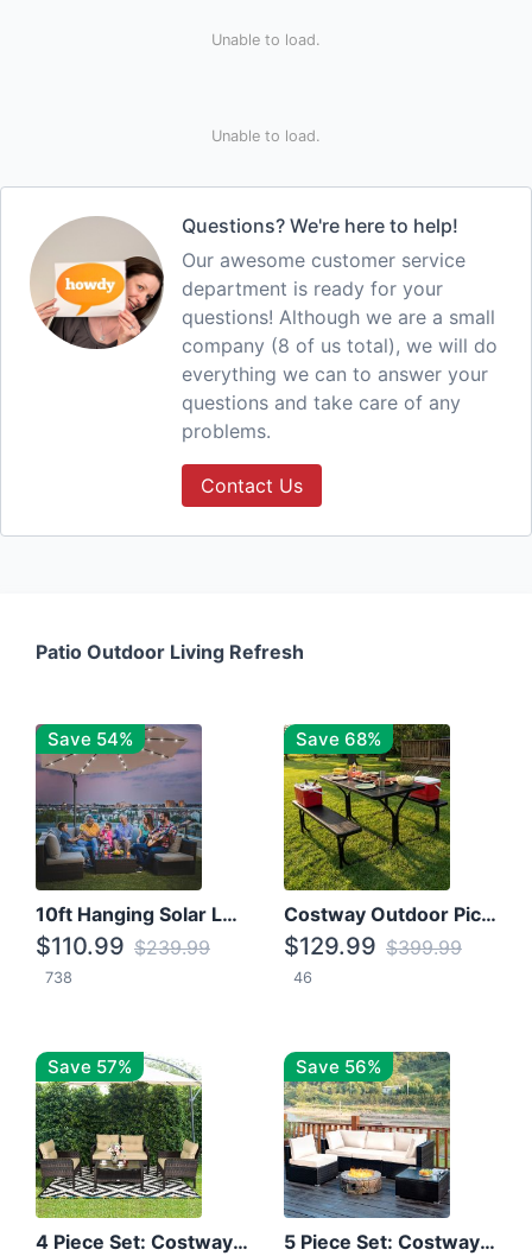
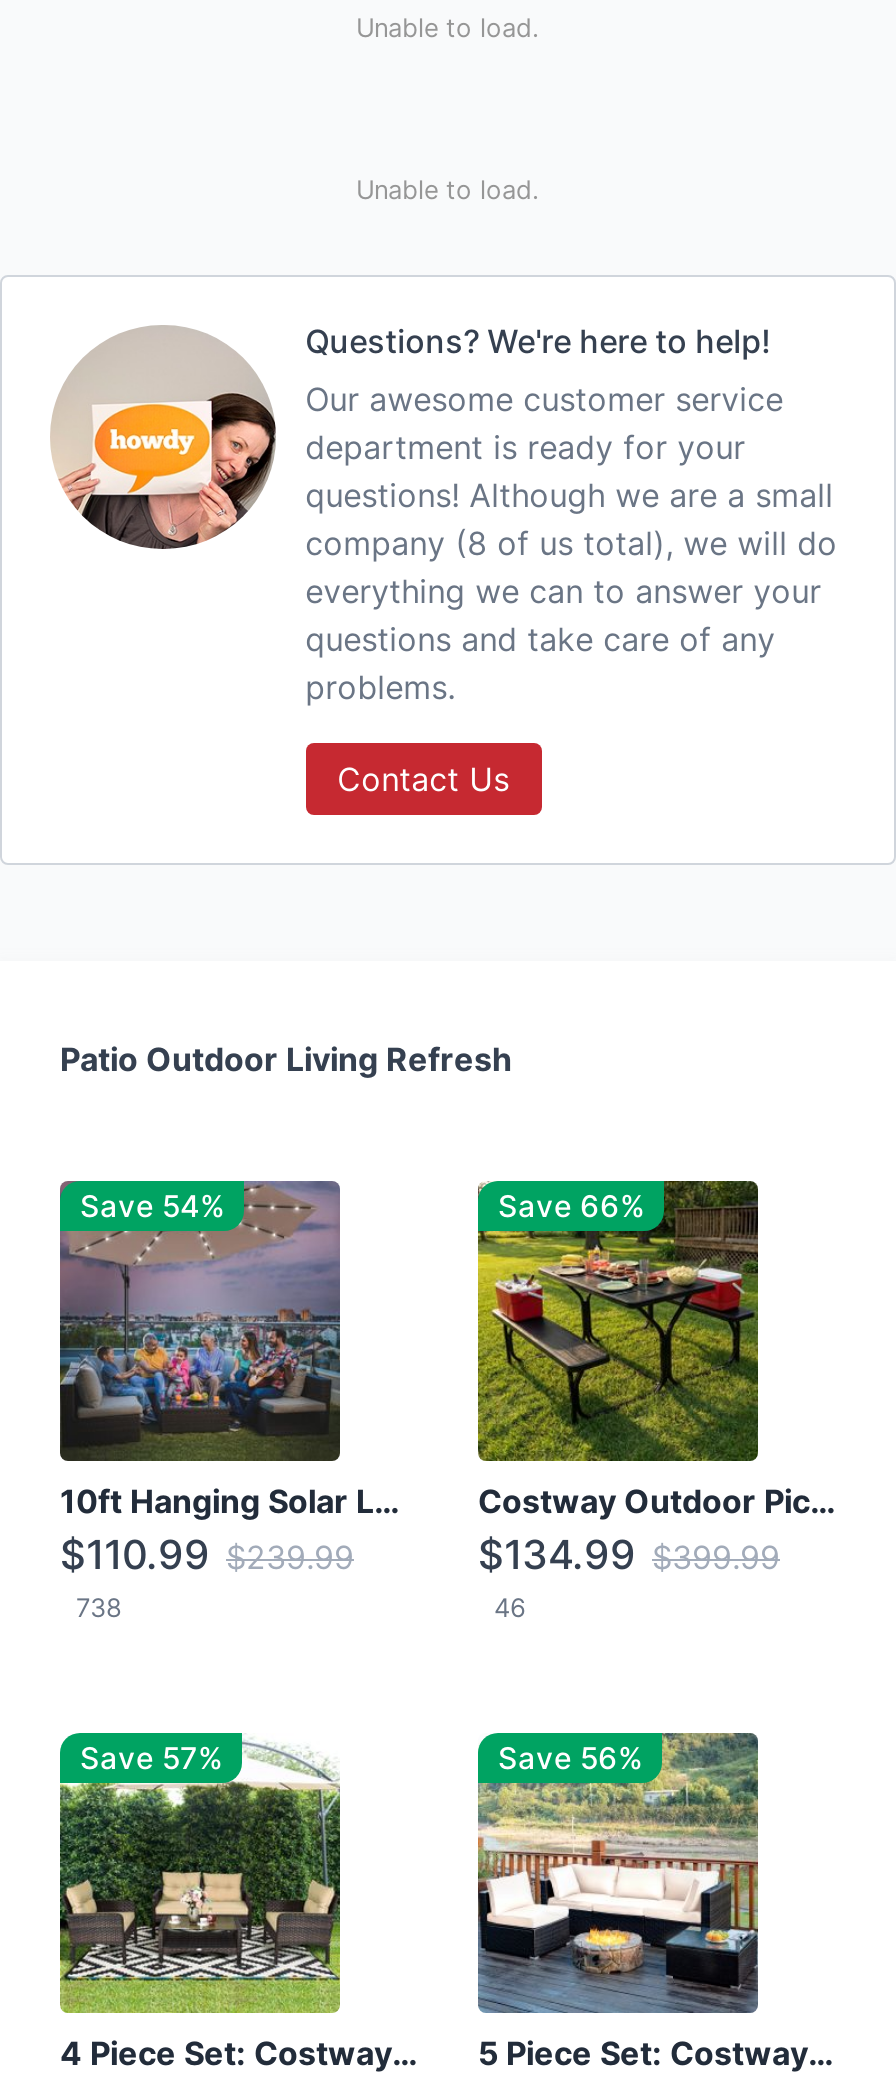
[296,727,381,750] Save 68% -> [498,1187,644,1225] Save 66%
[284,932,462,960] $129.99 $399.99 -> [478,1531,780,1579] $134.99 $399.99

